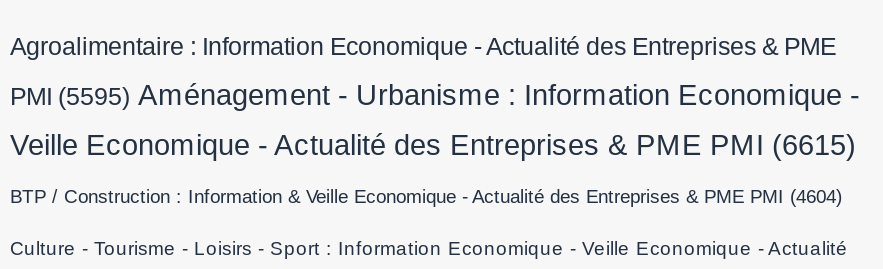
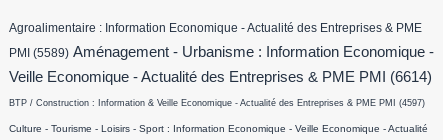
[10,80,860,112] PMI (5595) Aménagement - Urbanisme : Information Economique - -> [9,44,434,60] PMI (5589) Aménagement - Urbanisme : Information Economique -
[10,130,856,162] Veille Economique - Actualité des Entreprises & PME PMI (6615) -> [9,69,432,85] Veille Economique - Actualité des Entreprises & PME PMI (6614)
[10,188,842,208] BTP / Construction : Information & Veille Economique - Actualité des Entreprises & PME PMI (4604) -> [9,98,425,108] BTP / Construction : Information & Veille Economique - Actualité des Entreprises & PME PMI (4597)

